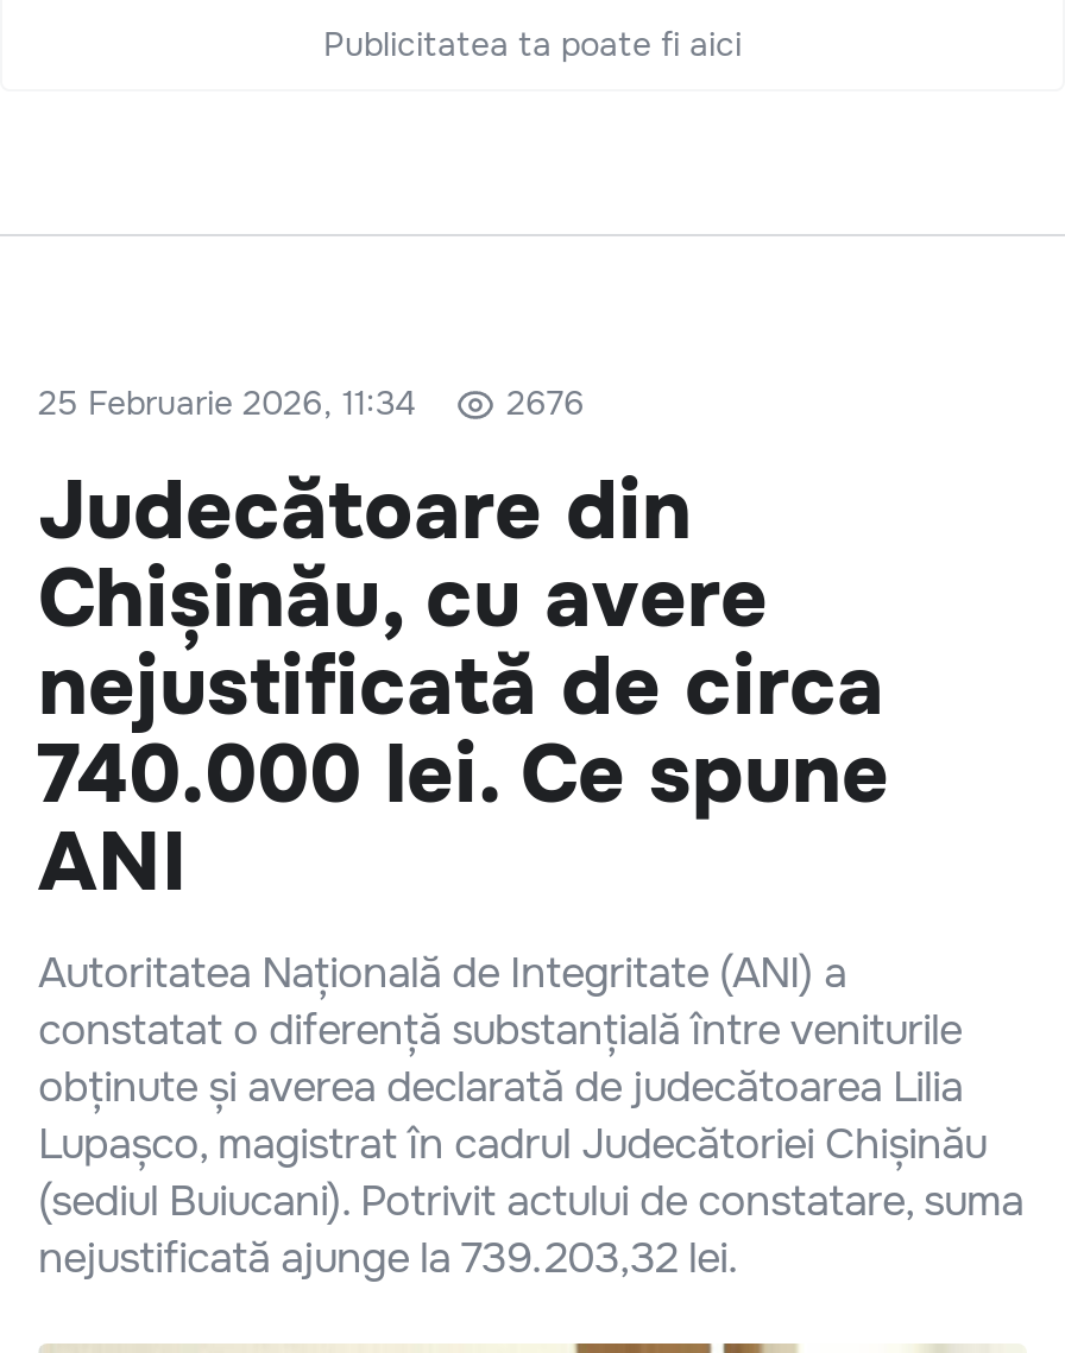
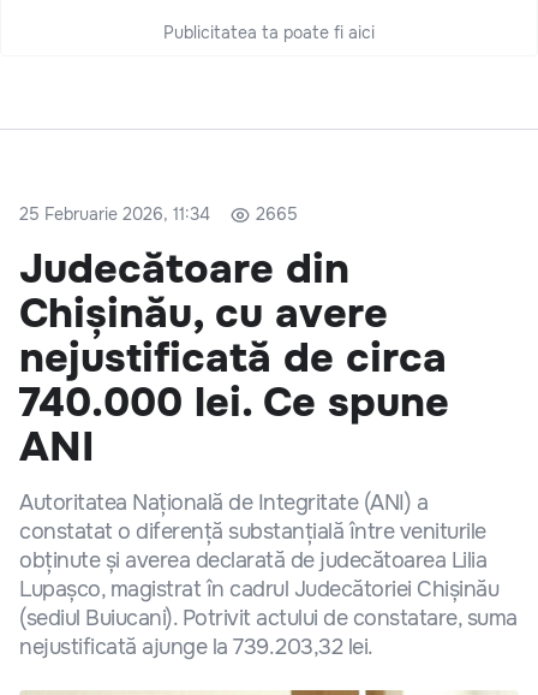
[506,382,585,425] 2676 -> [256,203,298,225] 2665

